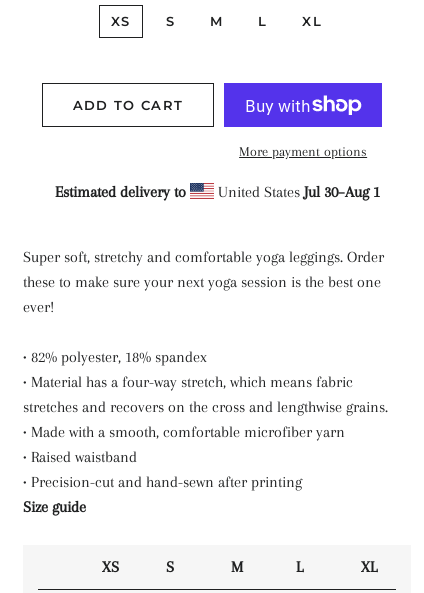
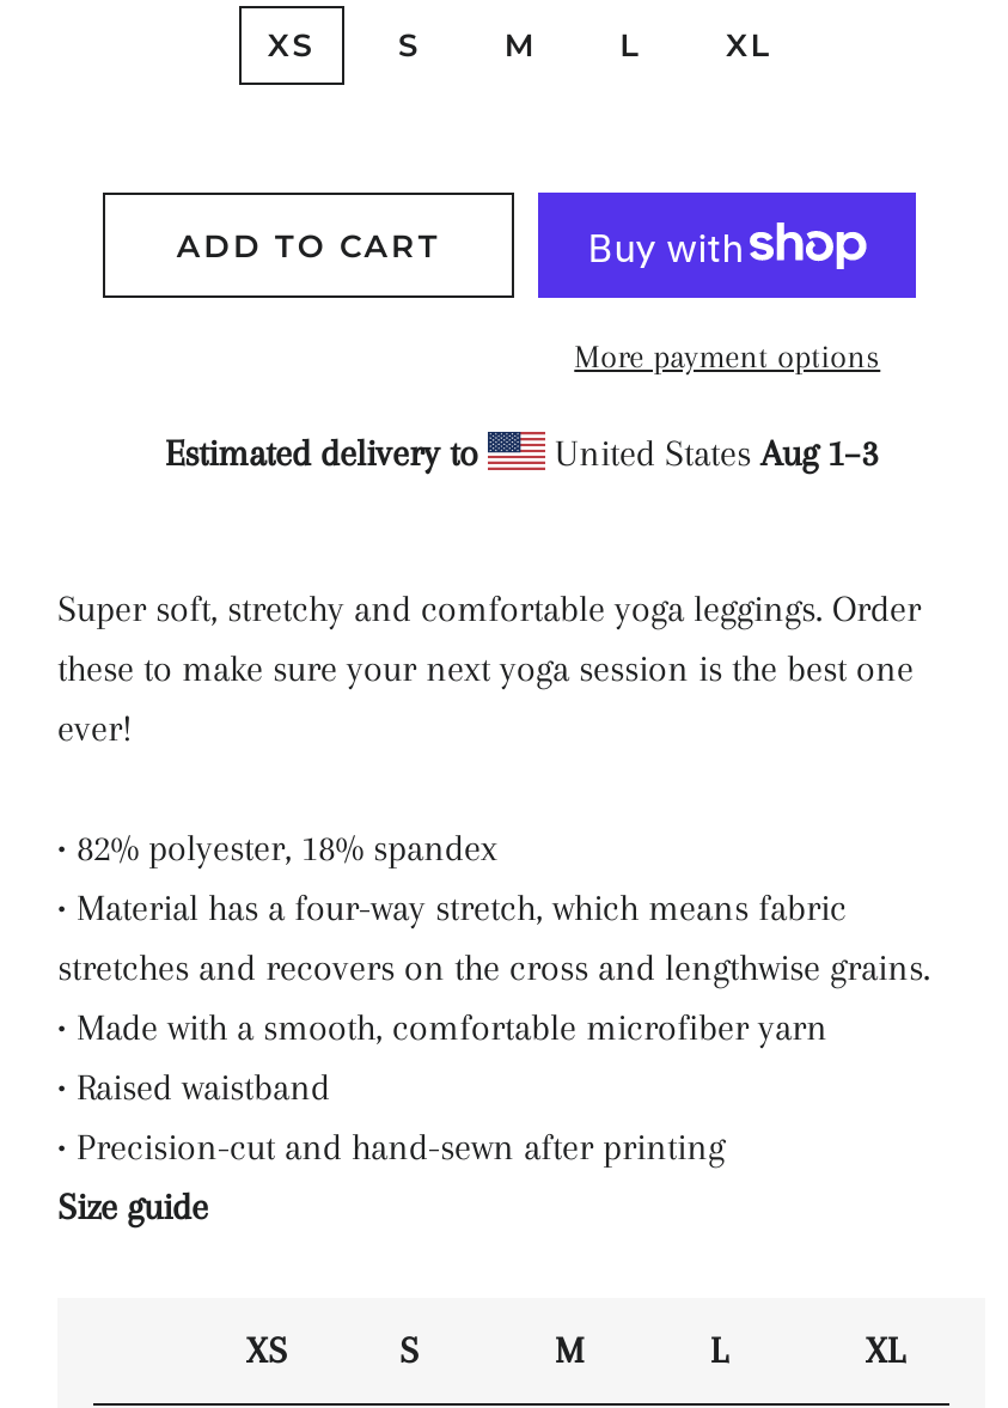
[213,183,379,201] United States Jul 30–Aug 1 -> [545,432,878,475] United States Aug 1–3

